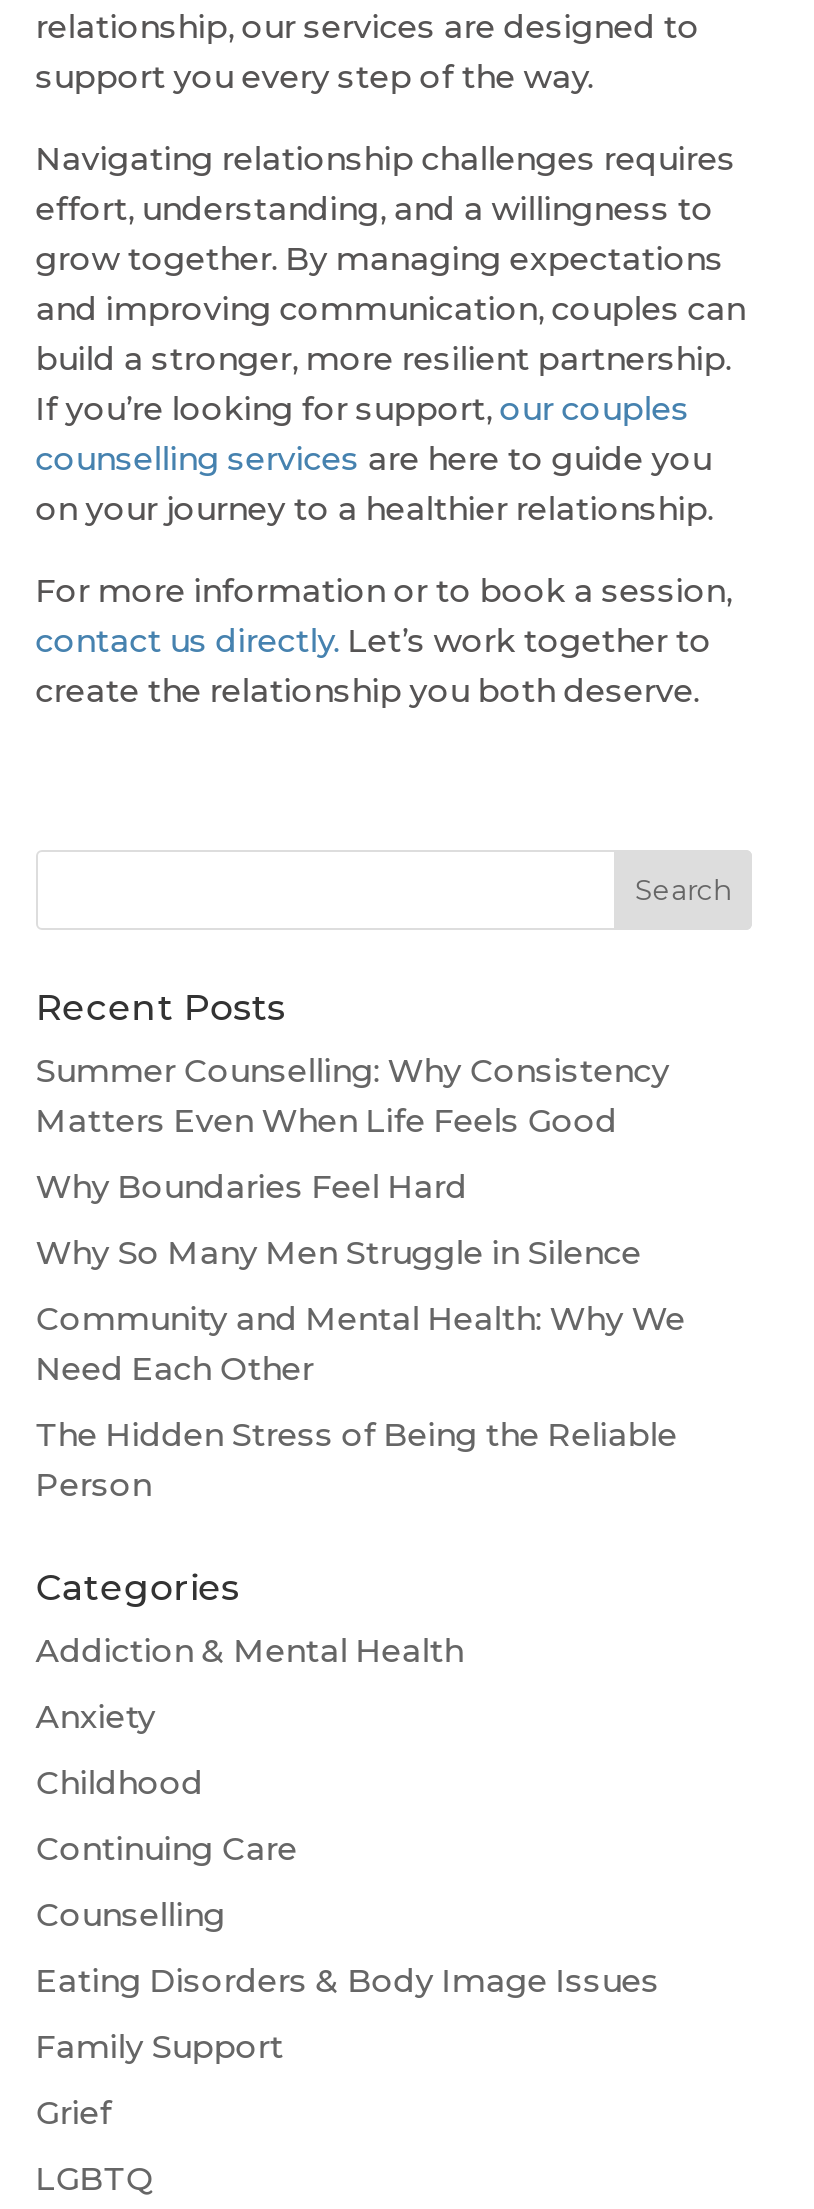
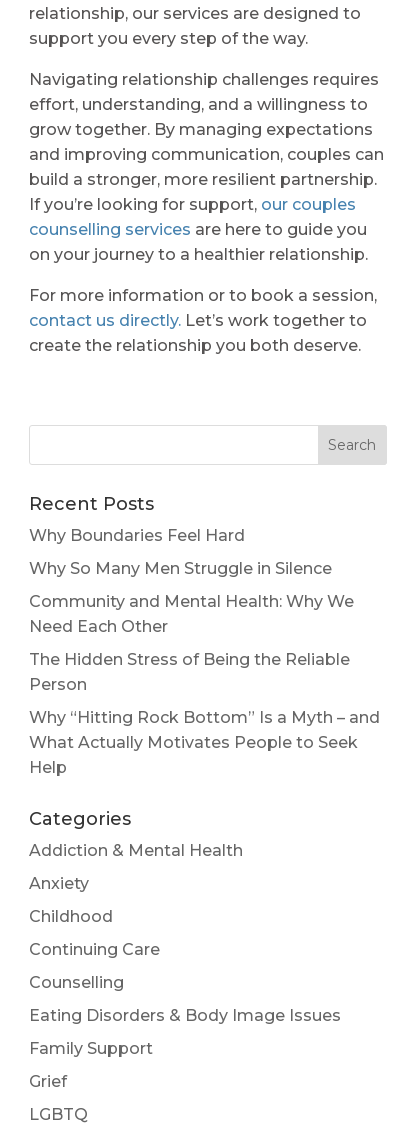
[36,1052,670,1140] Summer Counselling: Why Consistency | Matters Even When Life Feels Good -> none
moved [36,1168,686,1504] -> [29,526,354,694]: Why Boundaries Feel Hard | Why So Many Men Struggle in Silence | Community and Mental Health: Why We | Need Each Other | The Hidden Stress of Being the Reliable | Person
none -> [29,708,380,777] Why “Hitting Rock Bottom” Is a Myth – and | What Actually Motivates People to Seek | Help

